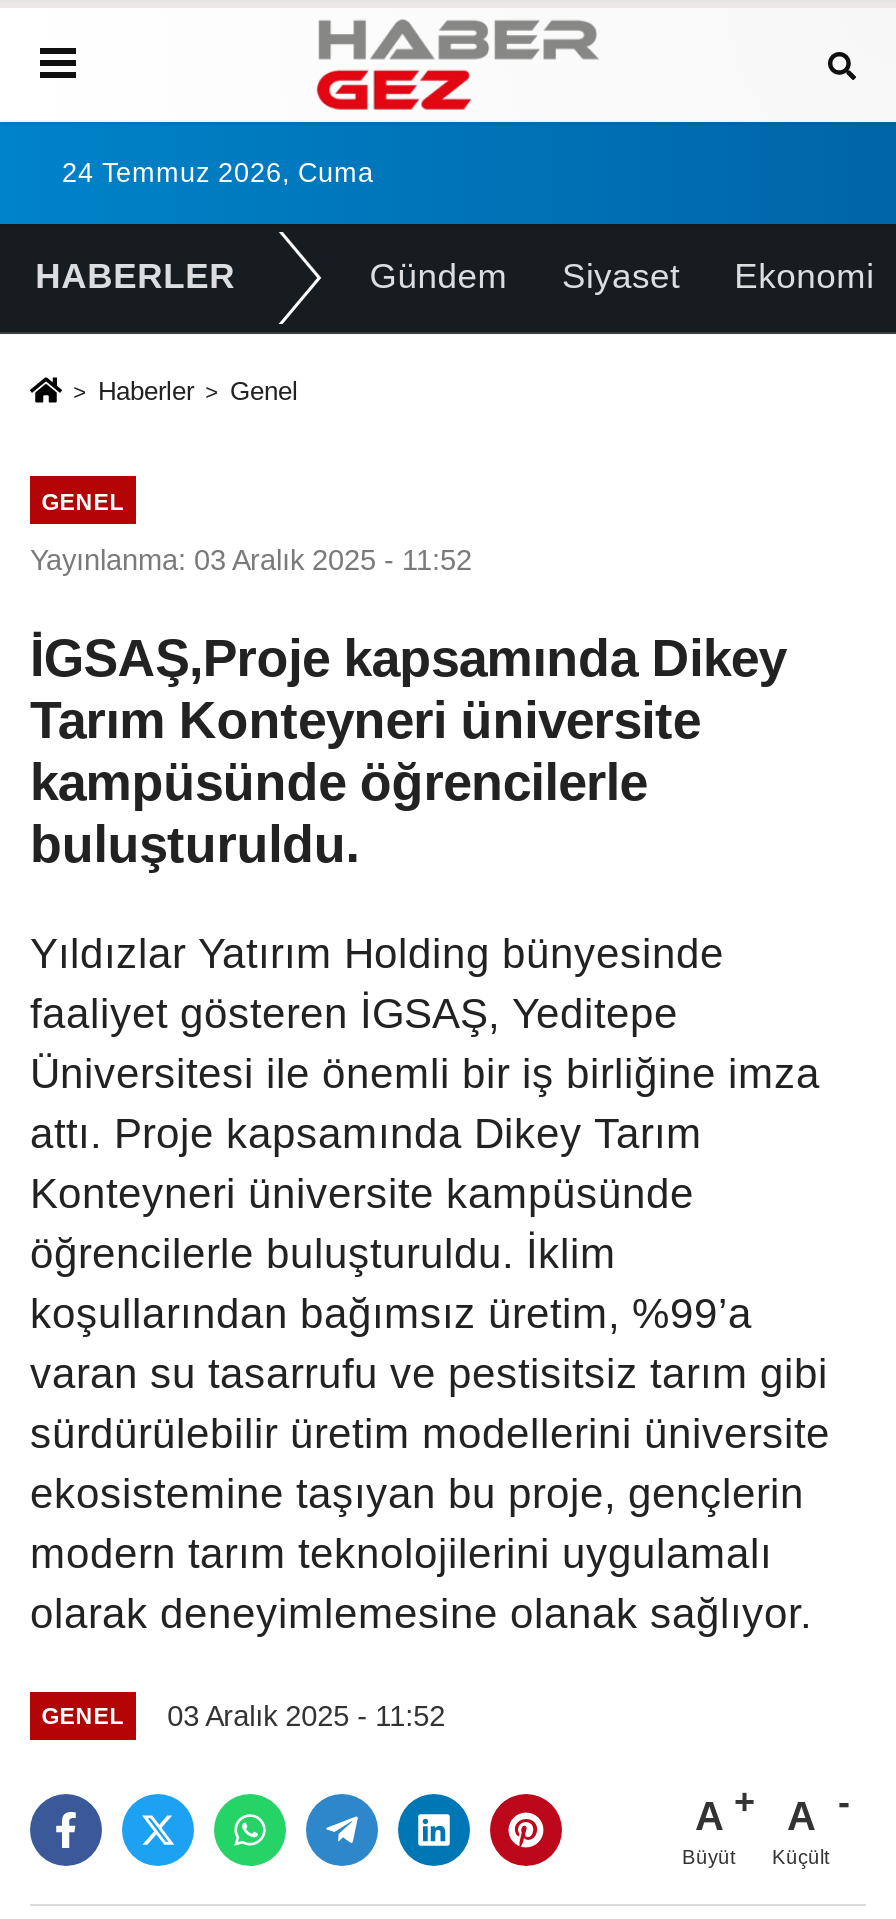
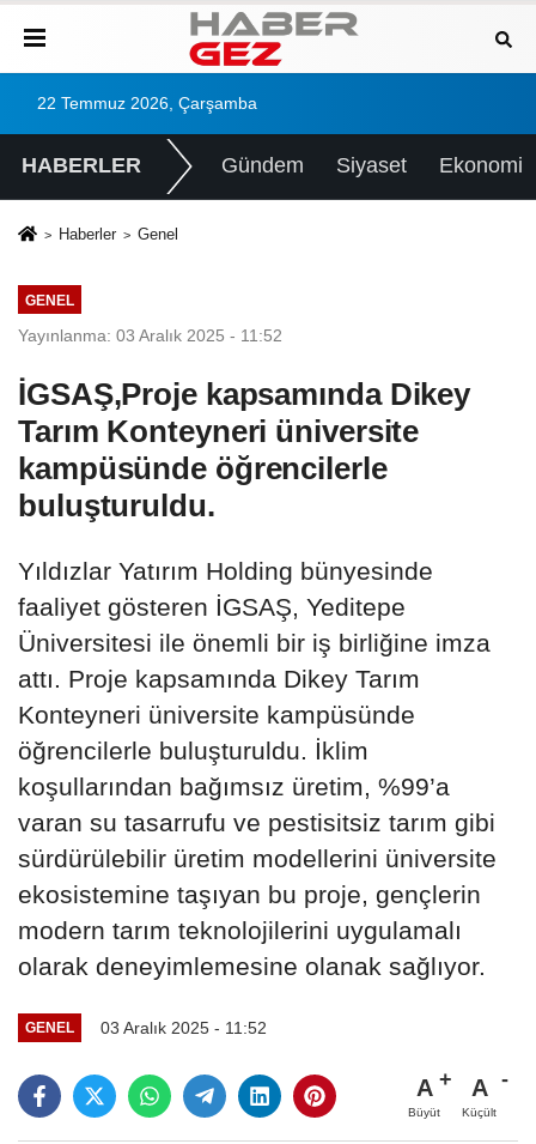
[62,158,374,188] 24 Temmuz 2026, Cuma -> [37,95,257,113] 22 Temmuz 2026, Çarşamba

